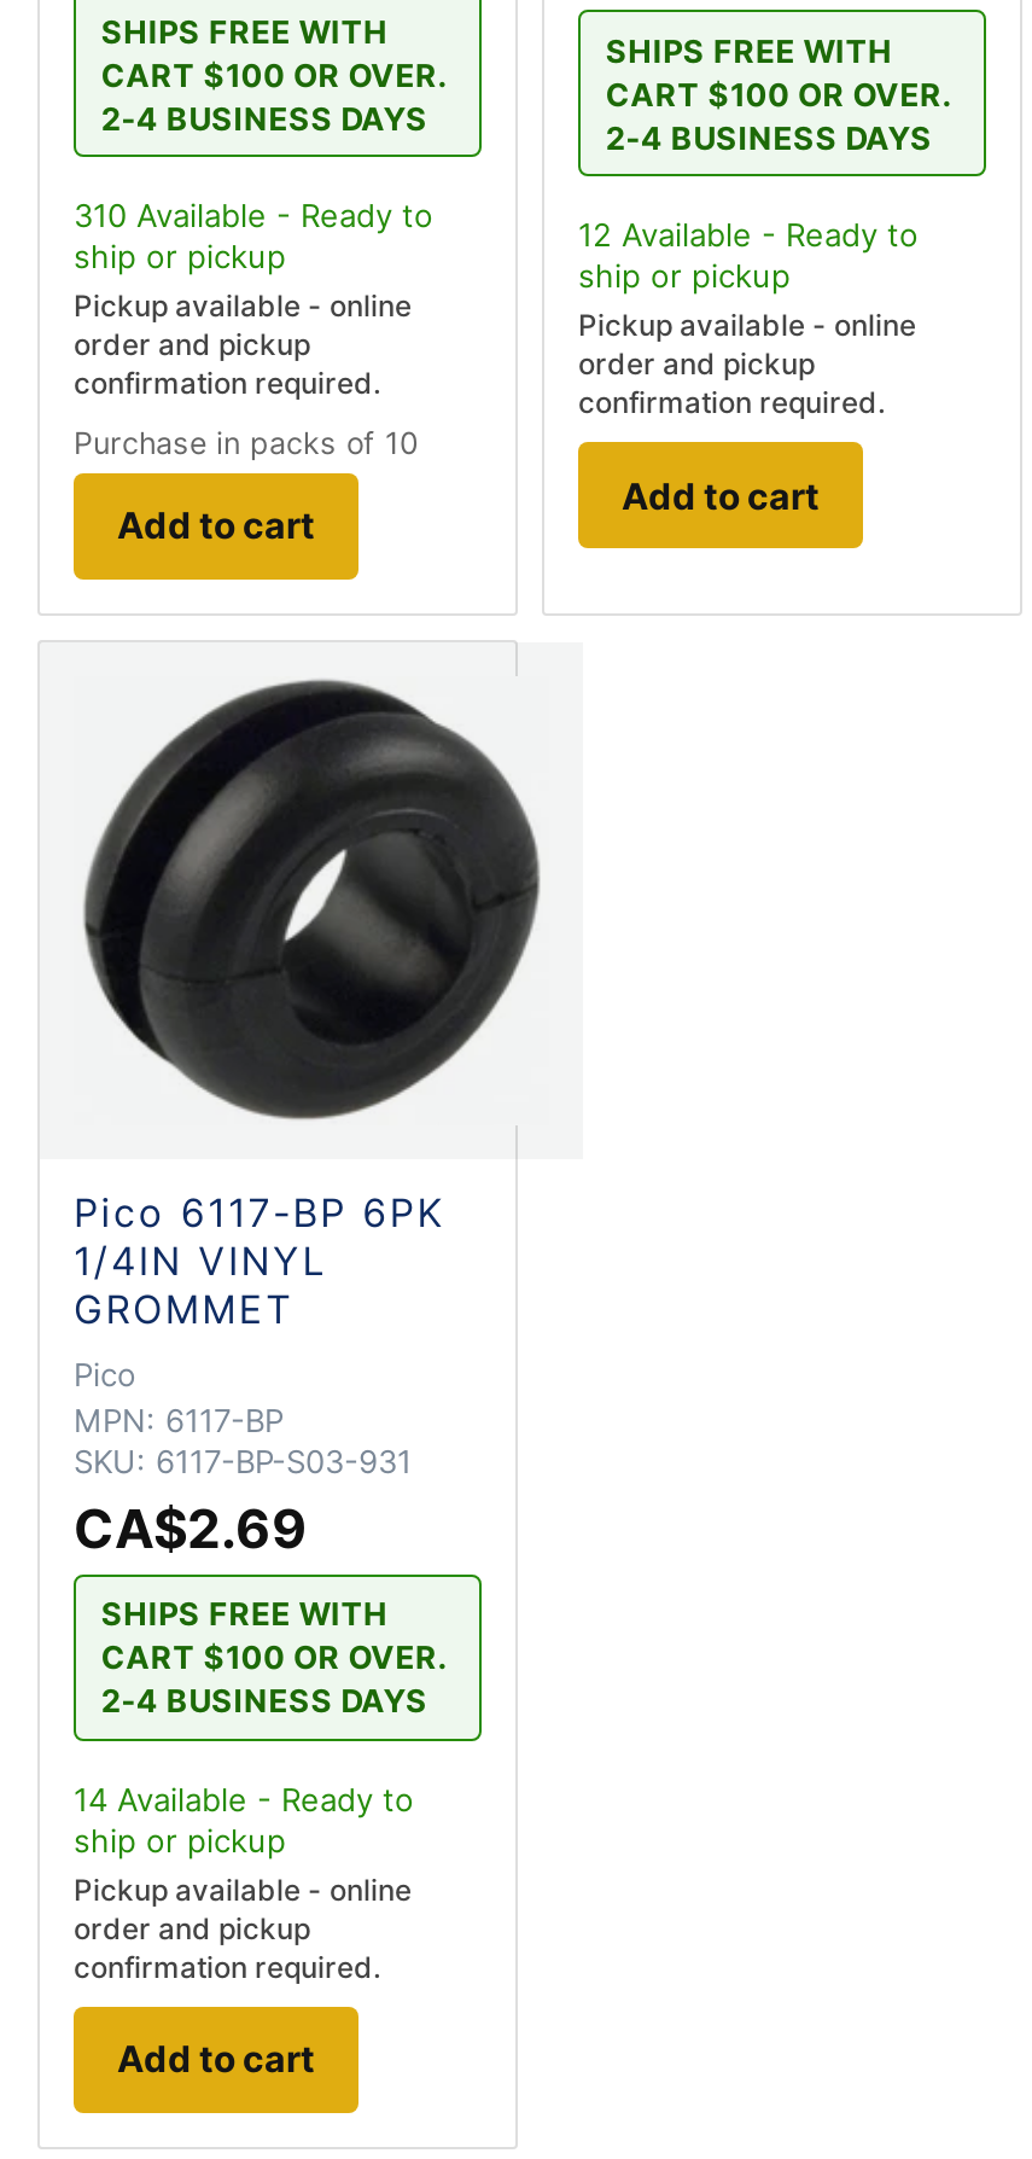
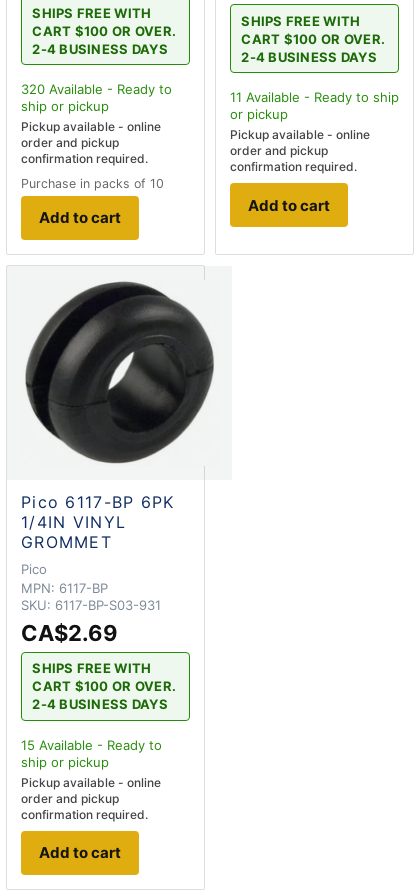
[74,195,433,234] 310 Available - Ready to -> [21,81,172,97] 320 Available - Ready to
[578,215,919,295] 12 Available - Ready to | ship or pickup -> [230,89,399,122] 11 Available - Ready to ship | or pickup
[74,1780,414,1818] 14 Available - Ready to -> [21,737,162,753] 15 Available - Ready to

